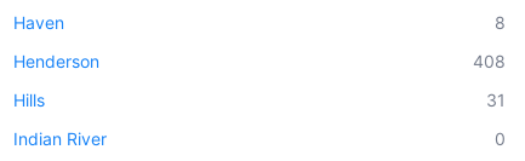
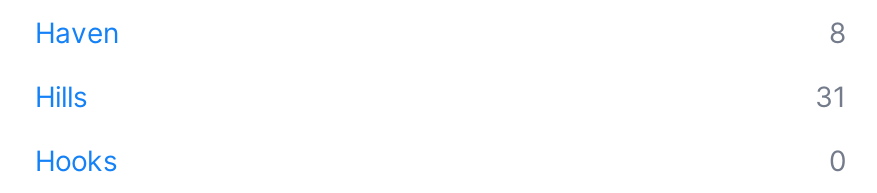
[13,50,506,71] Henderson | 408 -> none
[13,128,107,148] Indian River -> [35,142,117,176] Hooks

